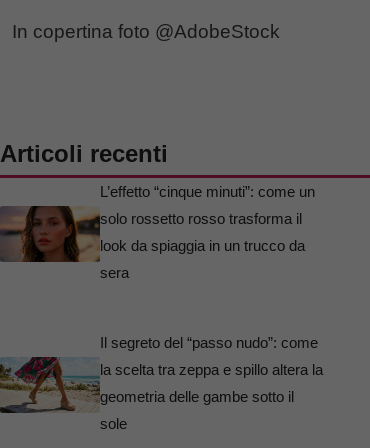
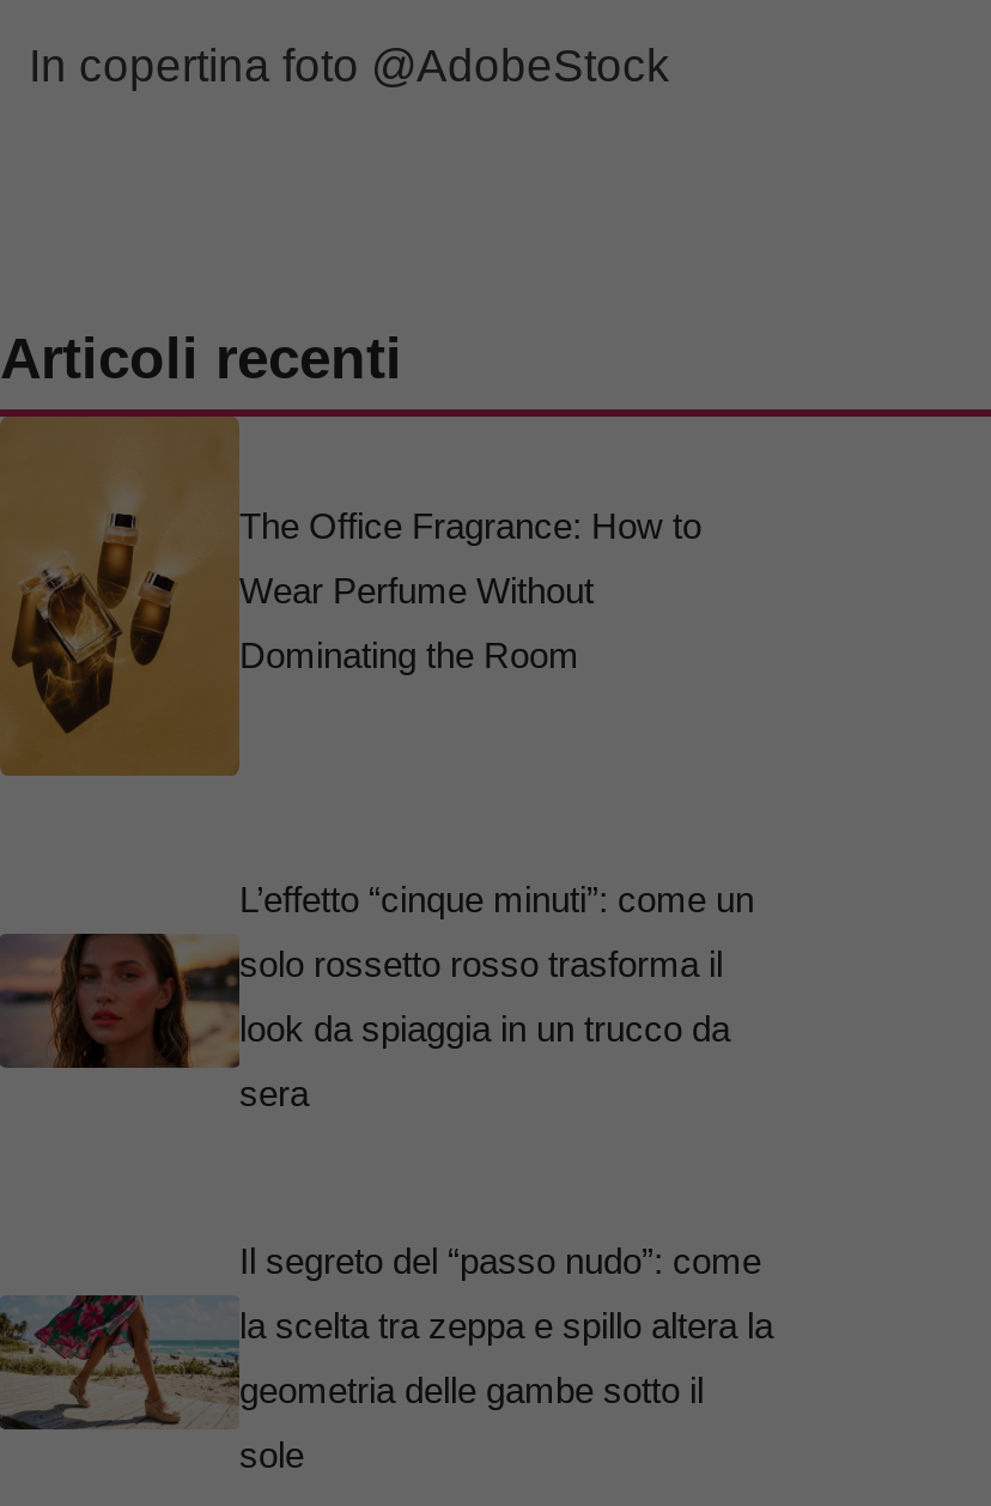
none -> [7,417,701,778] [image] | The Office Fragrance: How to | Wear Perfume Without | Dominating the Room

